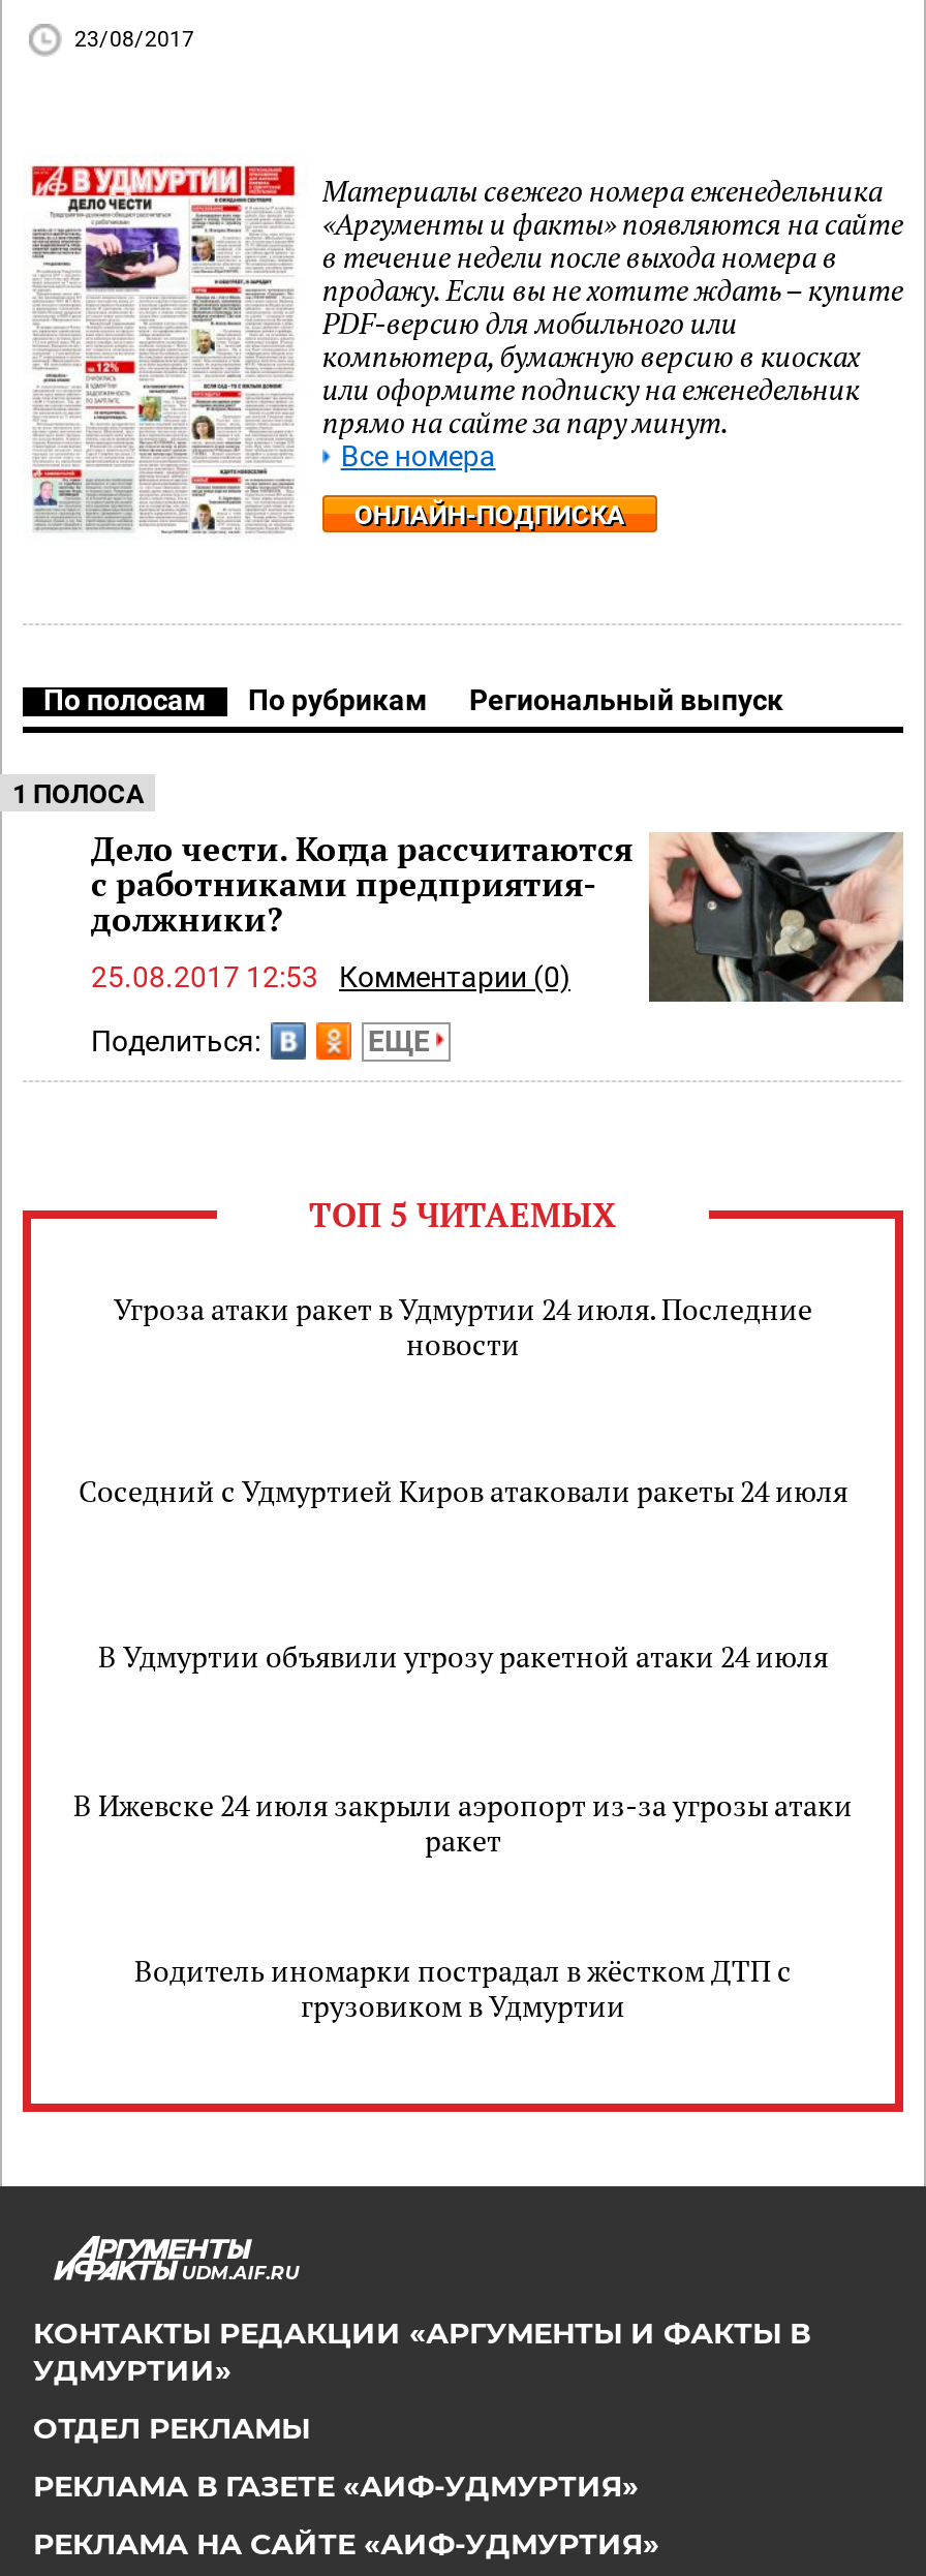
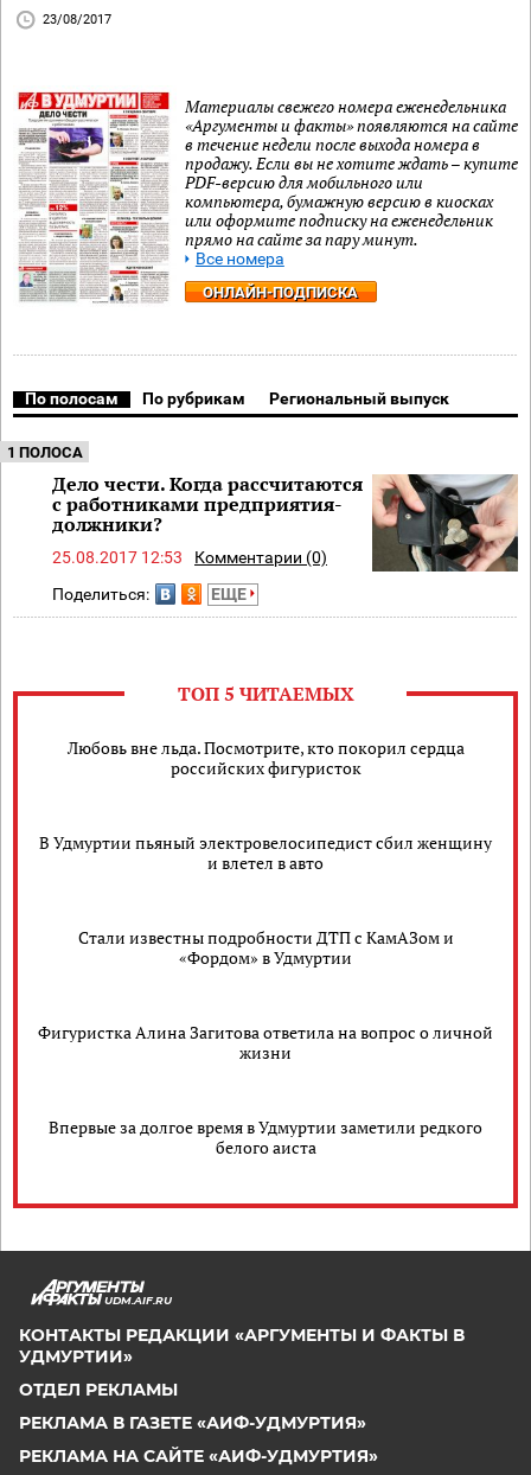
[114,1288,812,1362] Угроза атаки ракет в Удмуртии 24 июля. Последние | новости -> [67,736,464,778] Любовь вне льда. Посмотрите, кто покорил сердца | российских фигуристок
[79,1471,847,1510] Соседний с Удмуртией Киров атаковали ракеты 24 июля -> [39,831,492,873] В Удмуртии пьяный электровелосипедист сбил женщину | и влетел в авто
[98,1636,828,1676] В Удмуртии объявили угрозу ракетной атаки 24 июля -> [78,925,453,968] Стали известны подробности ДТП с КамАЗом и | «Фордом» в Удмуртии
[73,1784,853,1859] В Ижевске 24 июля закрыли аэропорт из-за угрозы атаки | ракет -> [38,1020,493,1063] Фигуристка Алина Загитова ответила на вопрос о личной | жизни
[134,1950,792,2024] Водитель иномарки пострадал в жёстком ДТП с | грузовиком в Удмуртии -> [49,1115,482,1158] Впервые за долгое время в Удмуртии заметили редкого | белого аиста

